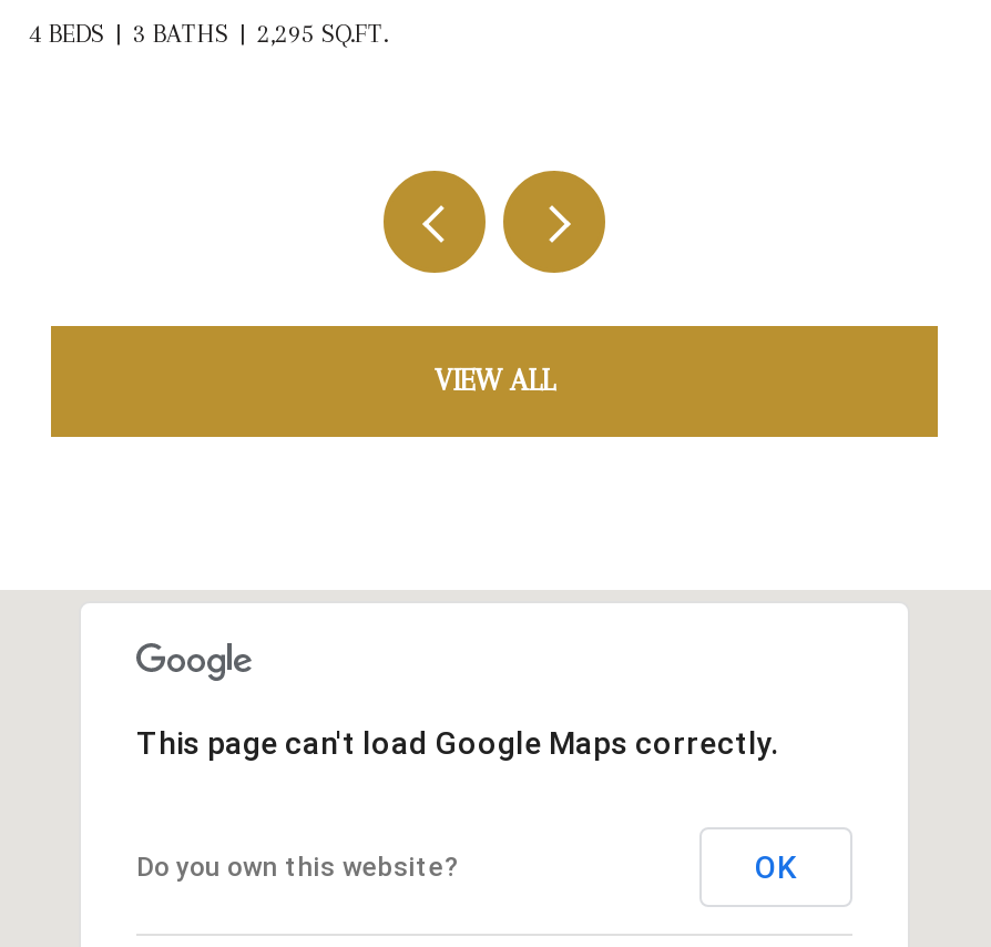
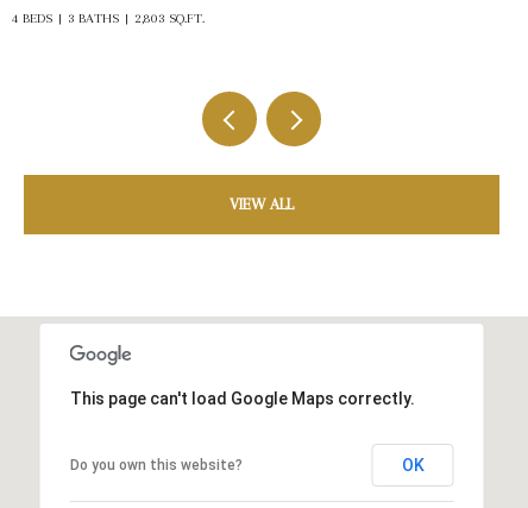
[29,19,388,48] 4 BEDS 3 BATHS 2,295 SQ.FT. -> [12,10,205,26] 4 BEDS 3 BATHS 2,803 SQ.FT.

